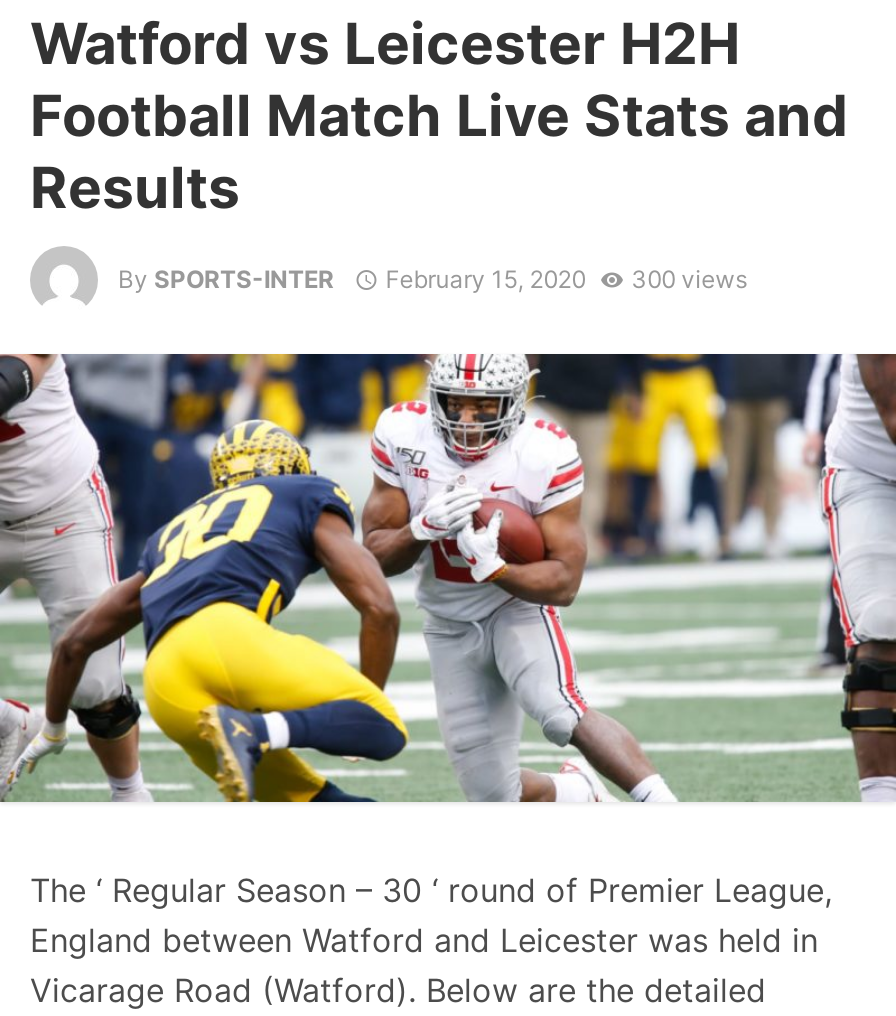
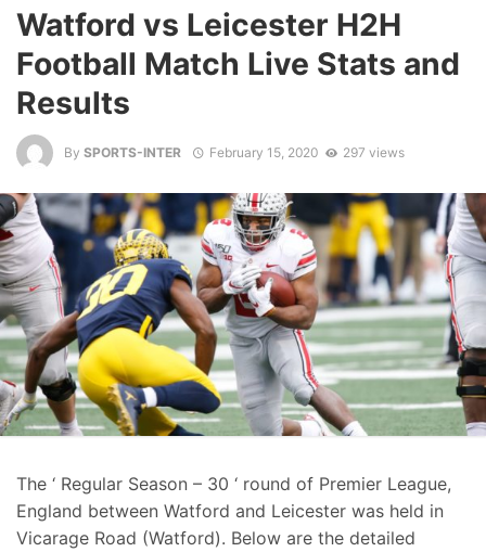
[118,263,747,293] By SPORTS-INTER February 15, 2020 300 views -> [64,144,404,160] By SPORTS-INTER February 15, 2020 297 views

